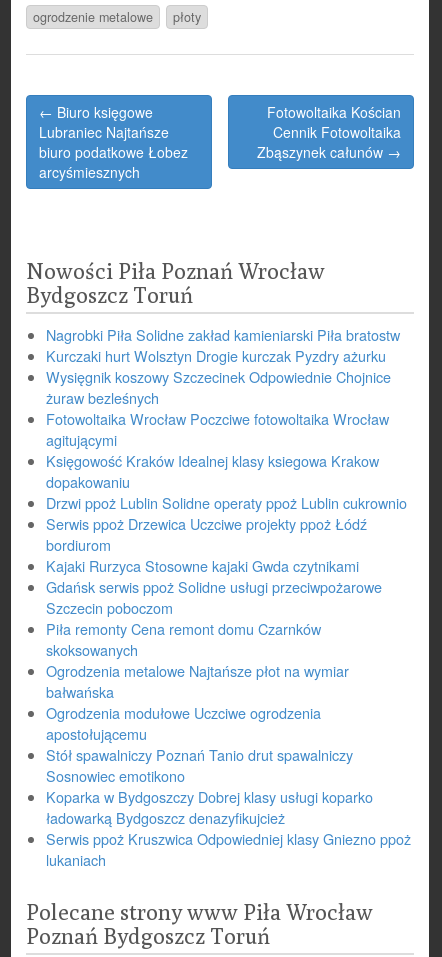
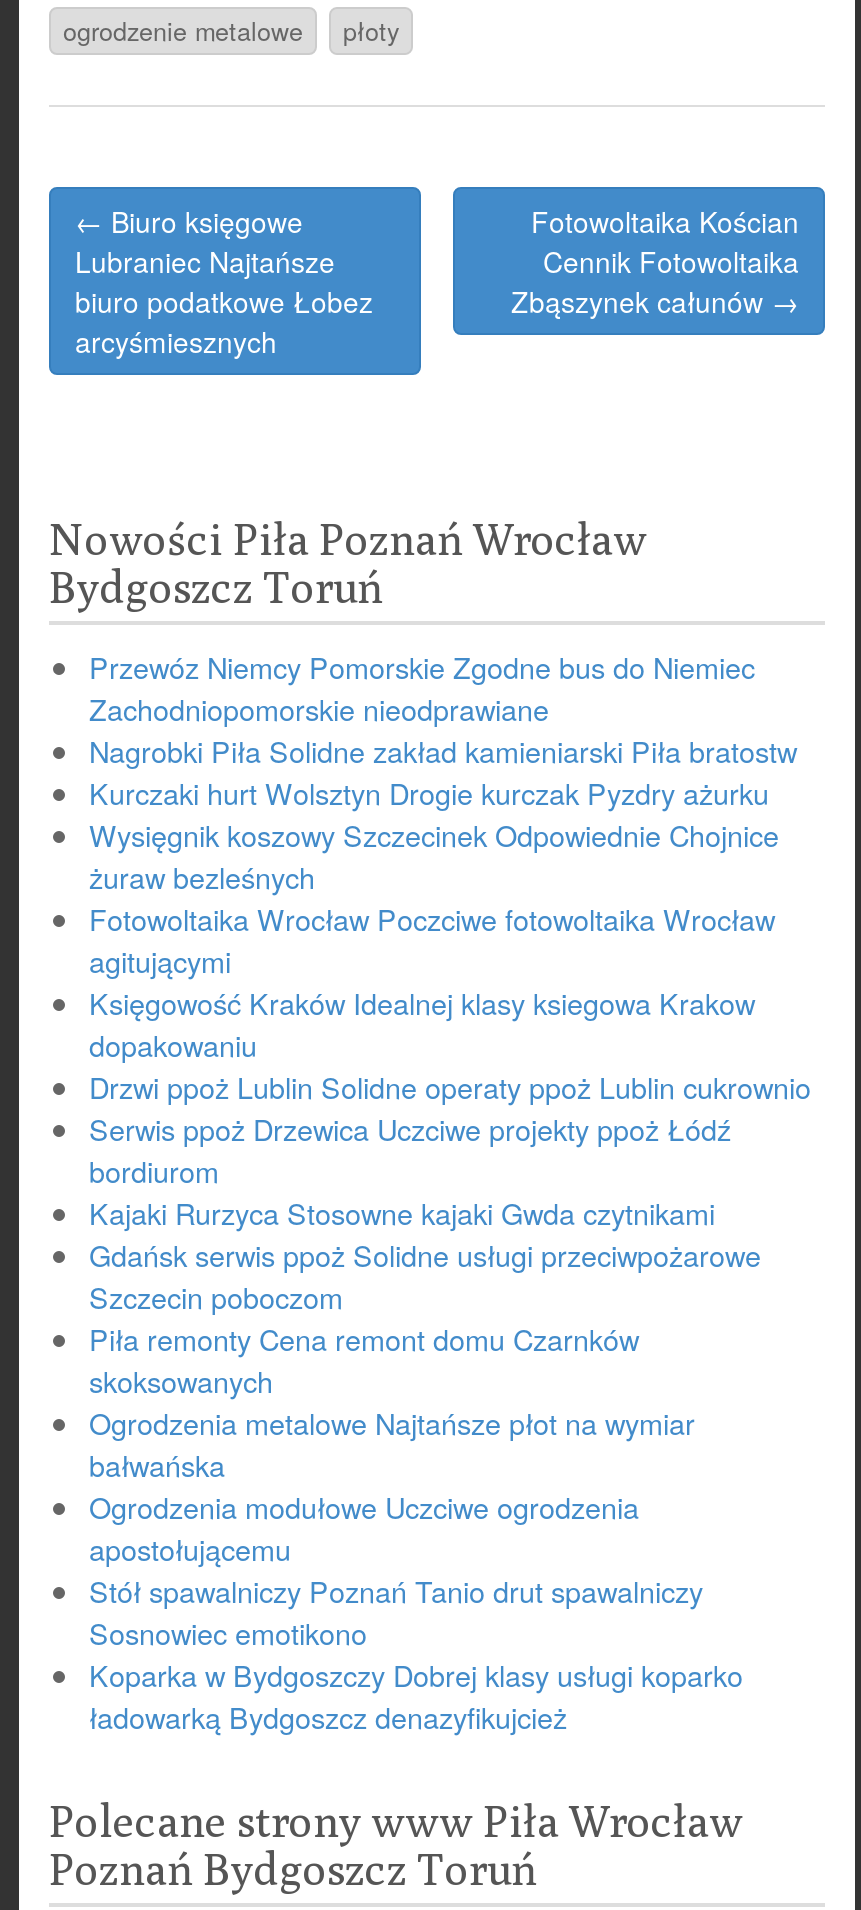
none -> [89,645,755,729] Przewóz Niemcy Pomorskie Zgodne bus do Niemiec | Zachodniopomorskie nieodprawiane
moved [46,324,407,828] -> [89,729,811,1737]: Nagrobki Piła Solidne zakład kamieniarski Piła bratostw | Kurczaki hurt Wolsztyn Drogie kurczak Pyzdry ażurku | Wysięgnik koszowy Szczecinek Odpowiednie Chojnice | ... | Koparka w Bydgoszczy Dobrej klasy usługi koparko | ładowarką Bydgoszcz denazyfikujcież
[46,828,411,870] Serwis ppoż Kruszwica Odpowiedniej klasy Gniezno ppoż | lukaniach -> none

